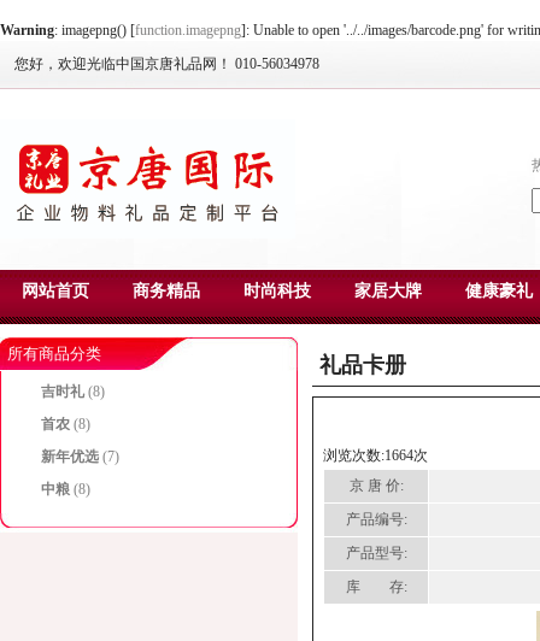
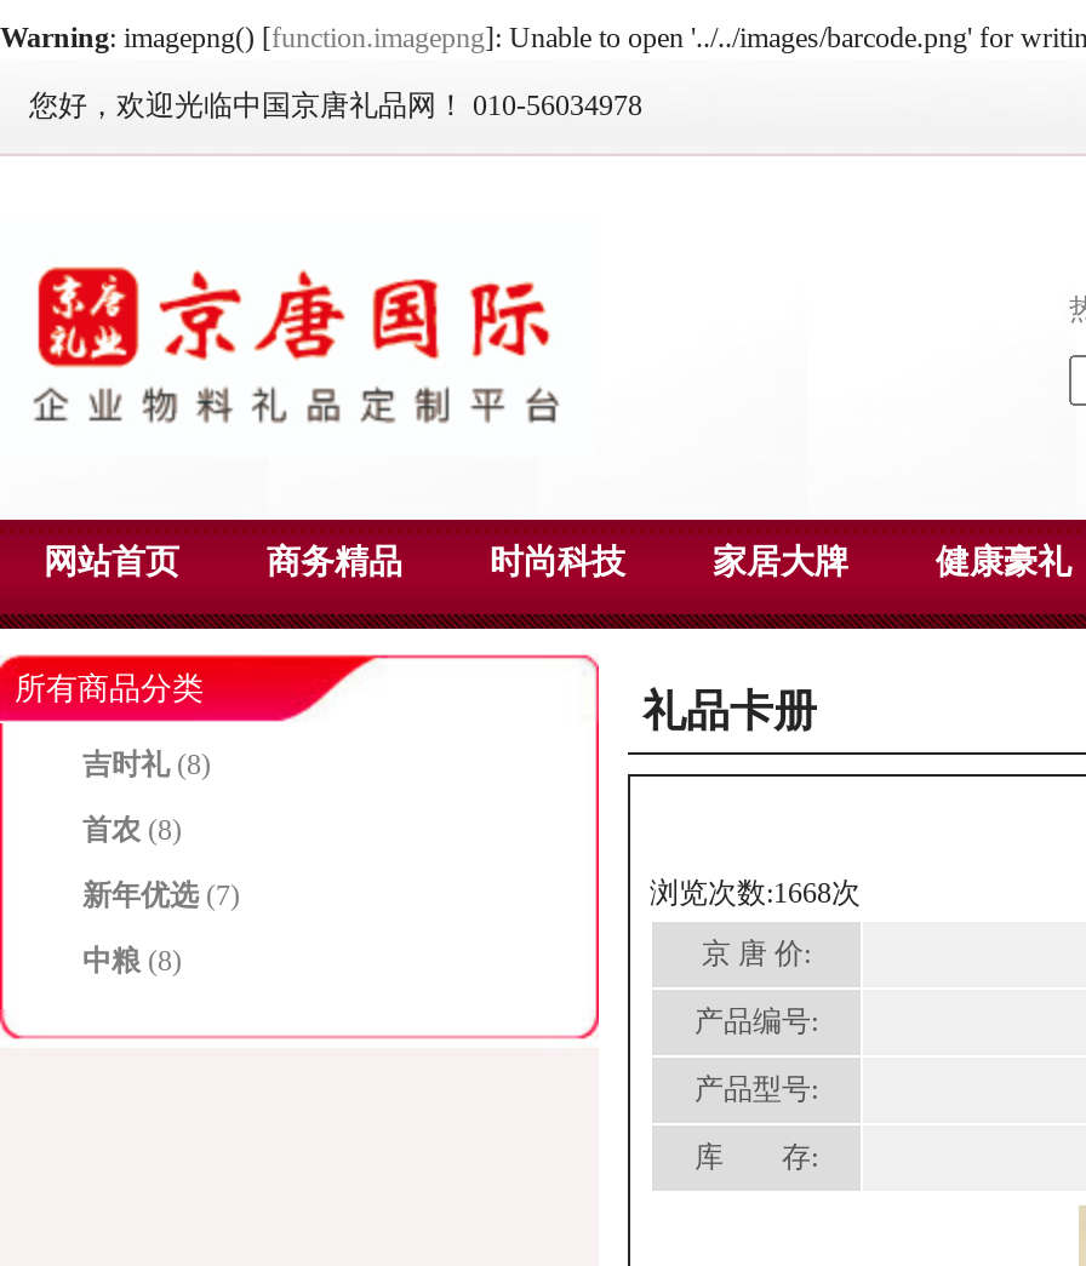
[323,447,428,464] 浏览次数:1664次 -> [650,876,861,910] 浏览次数:1668次

